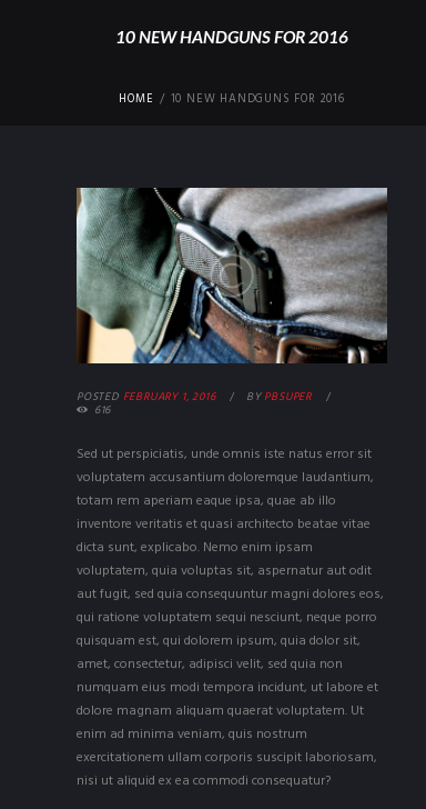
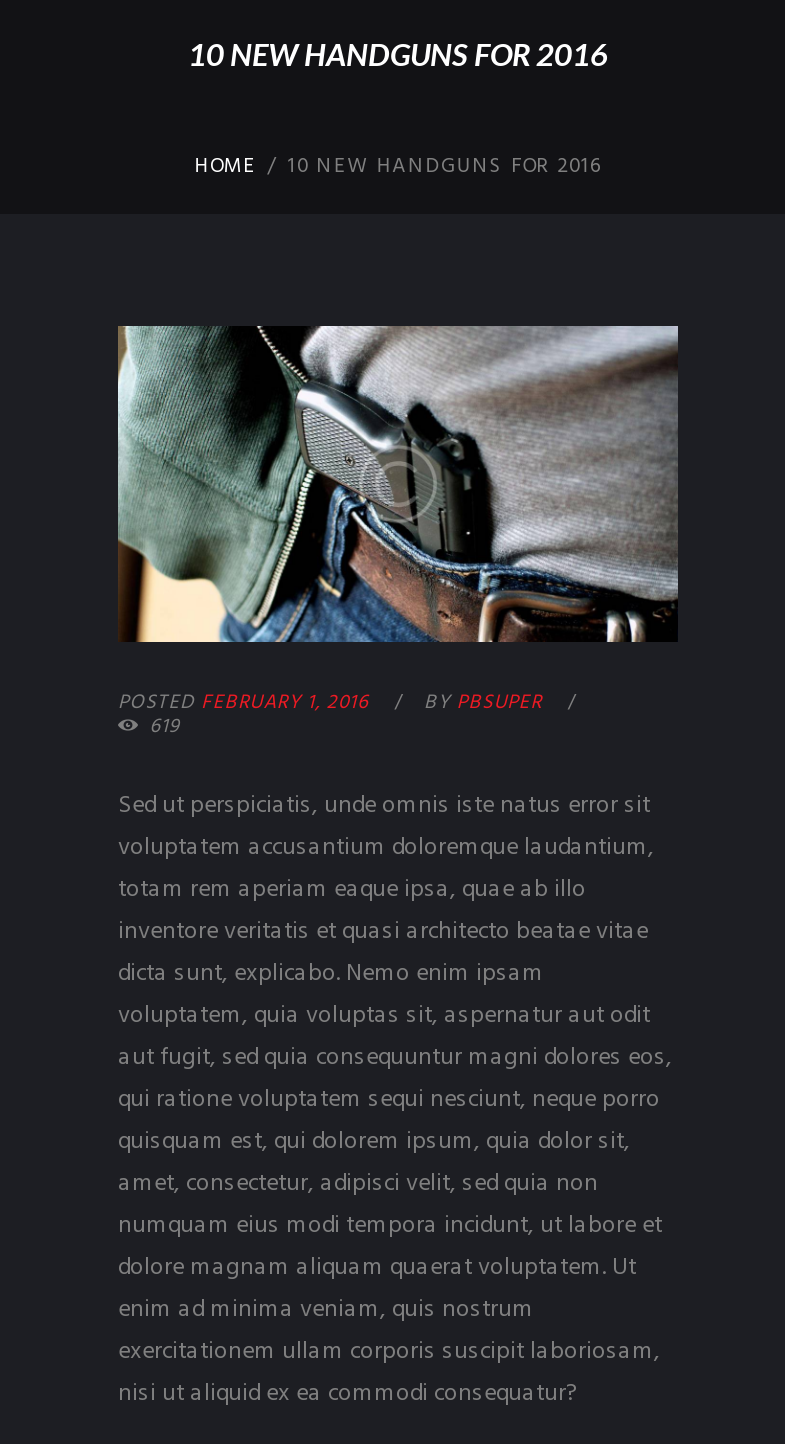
[94,401,111,419] 616 -> [150,710,180,742] 619

